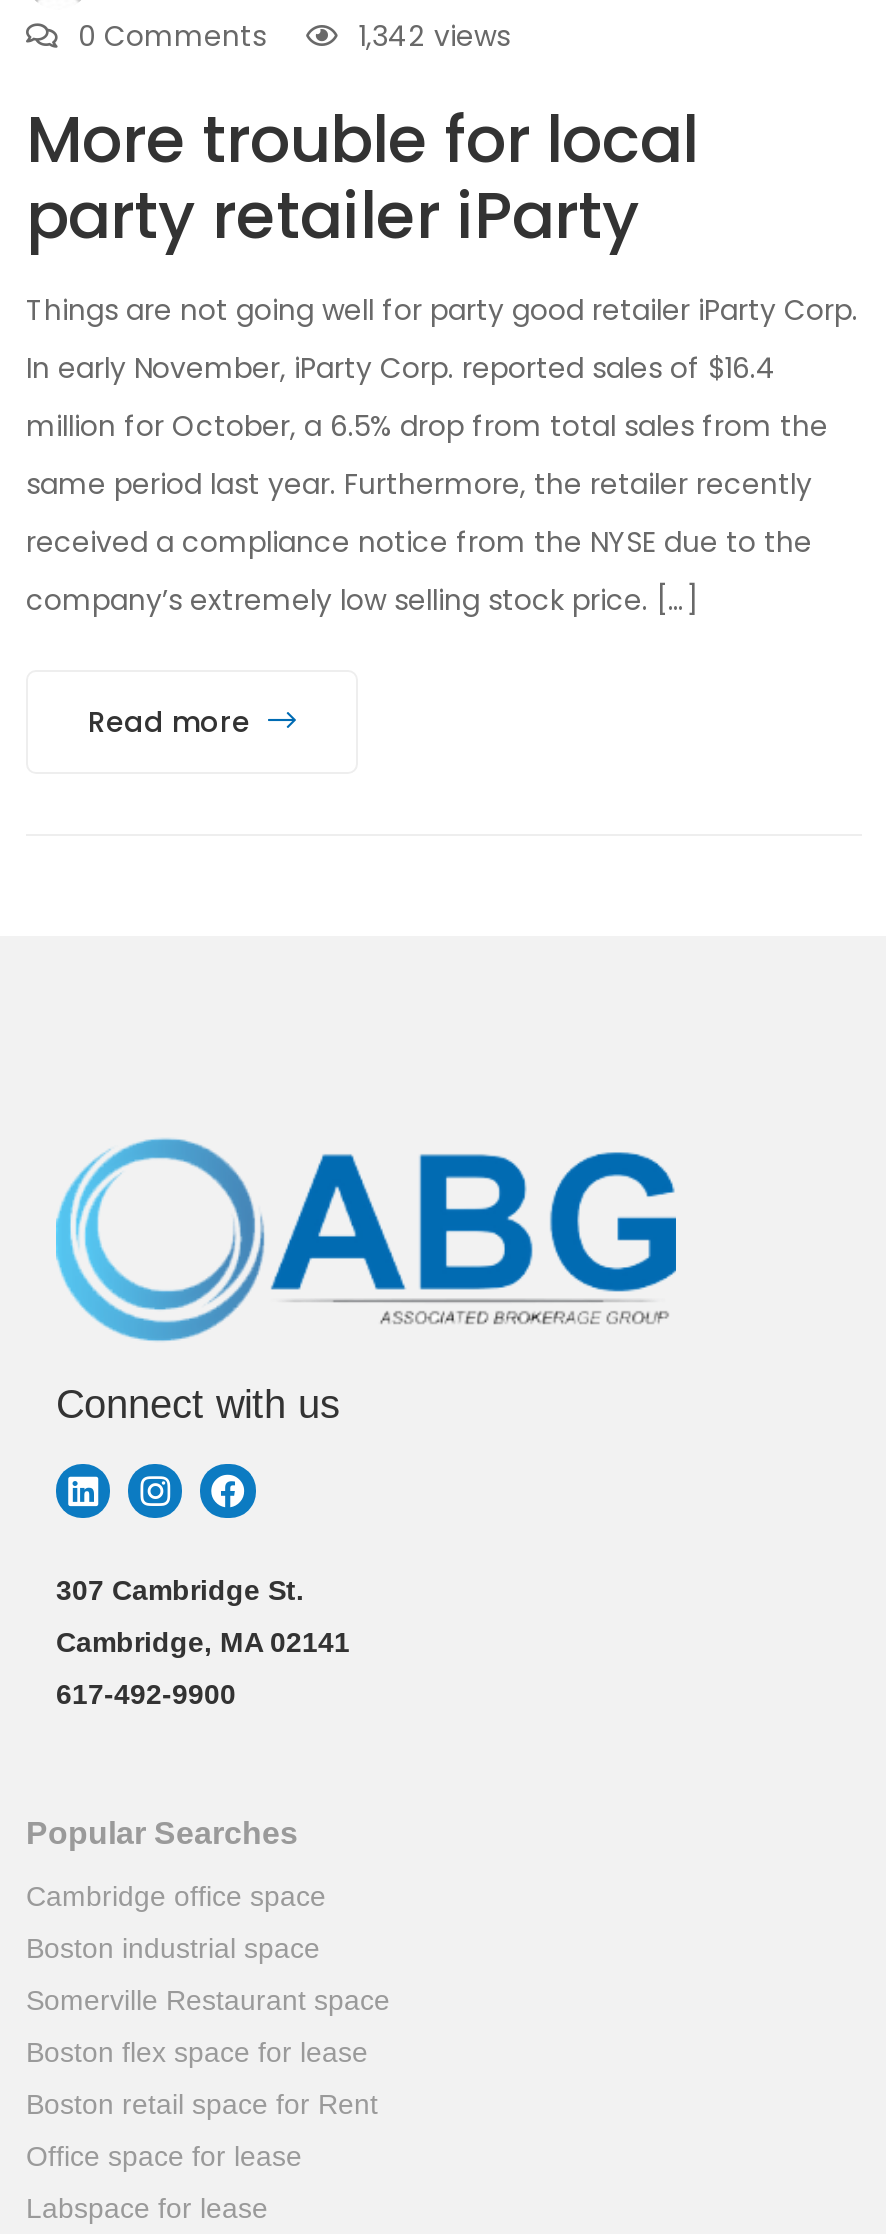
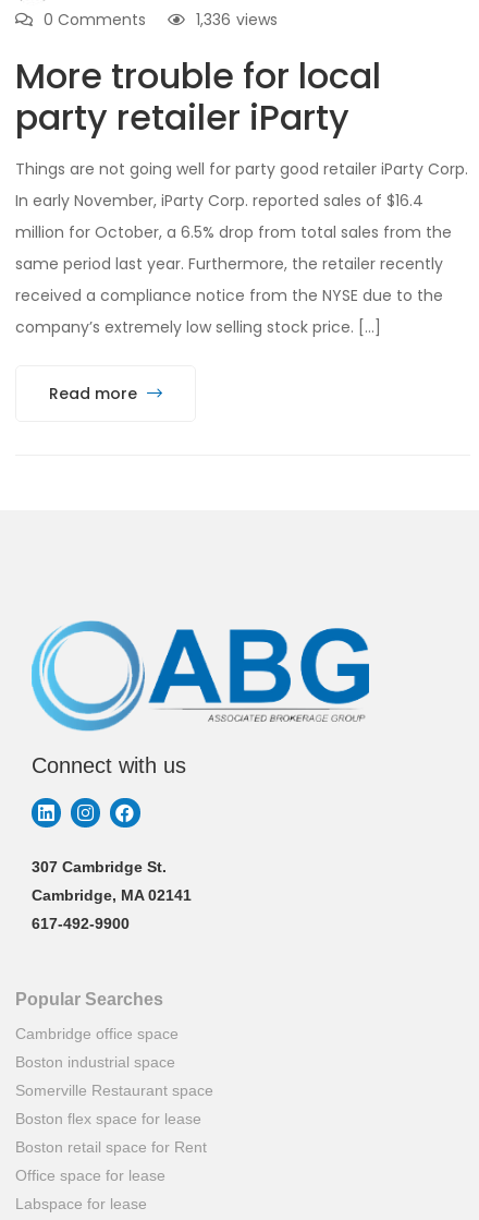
[358,16,510,56] 1,342 views -> [196,9,278,31] 1,336 views

